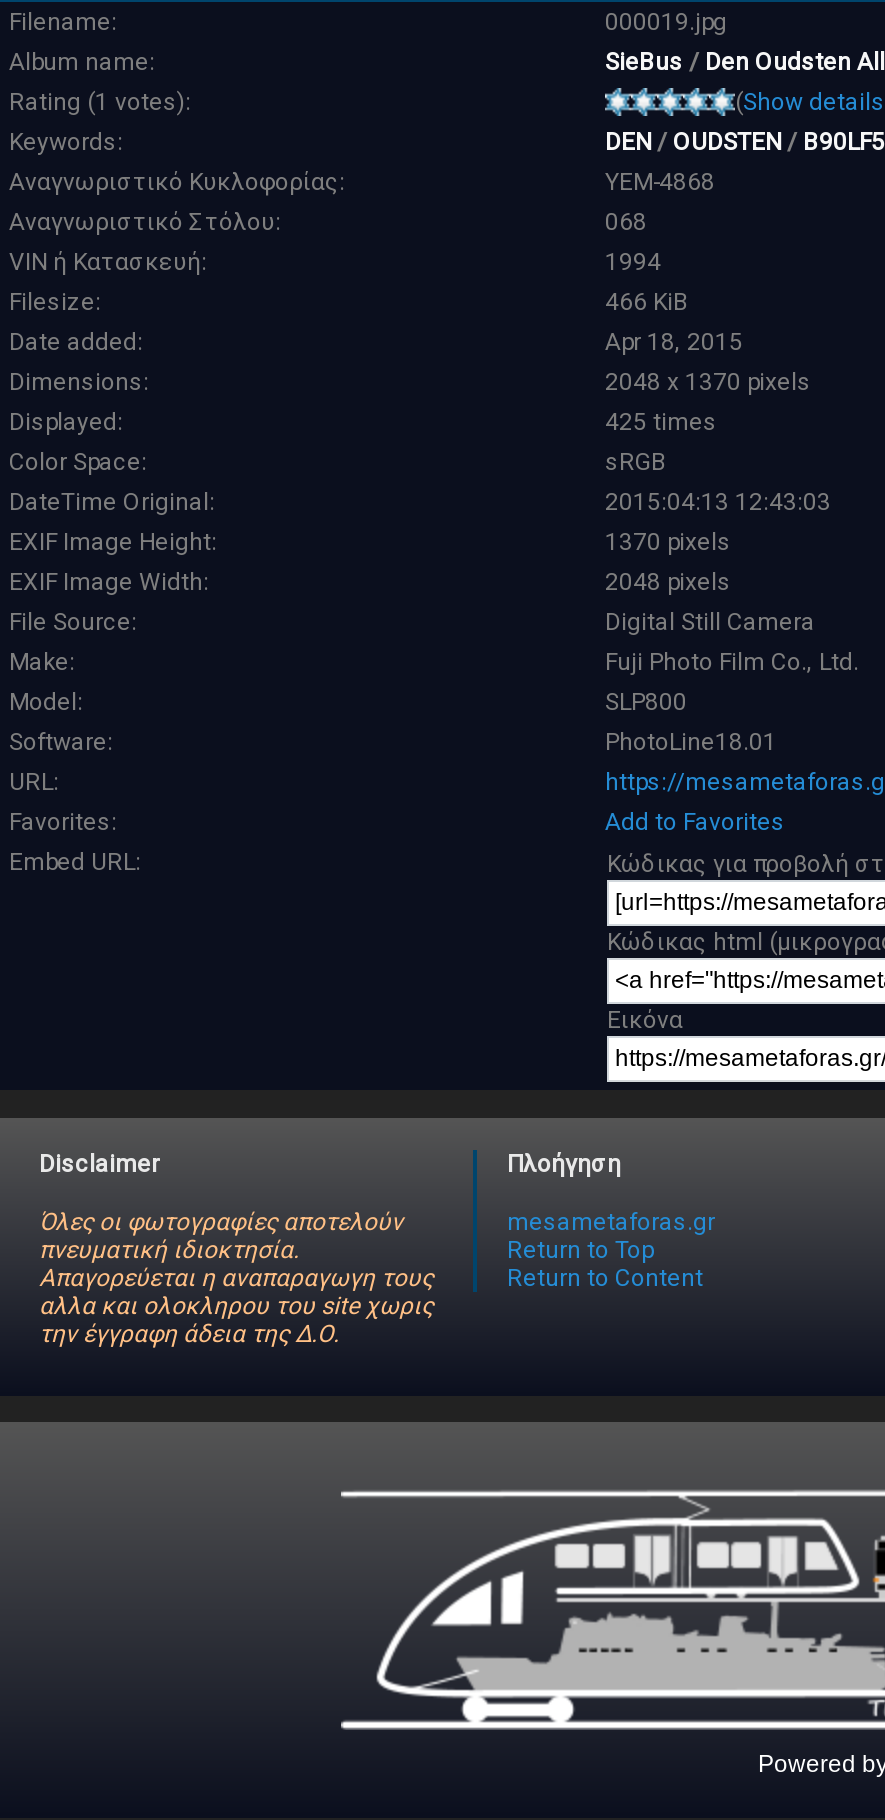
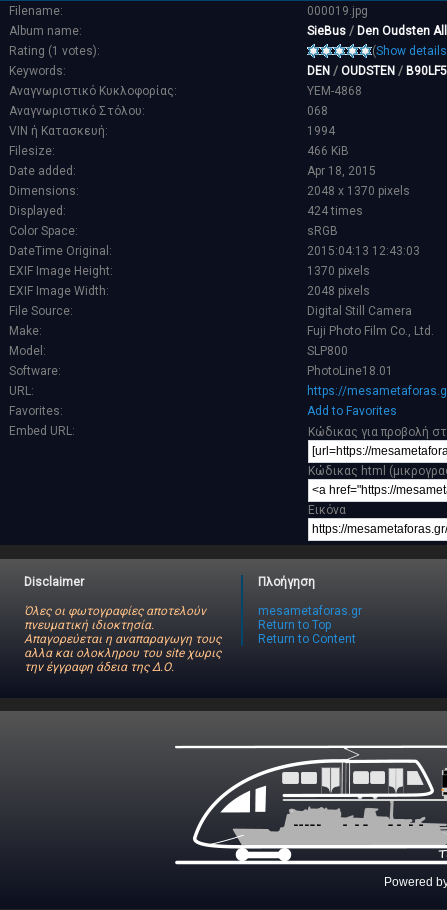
[605,409,717,437] 425 times -> [307,204,363,218] 424 times

